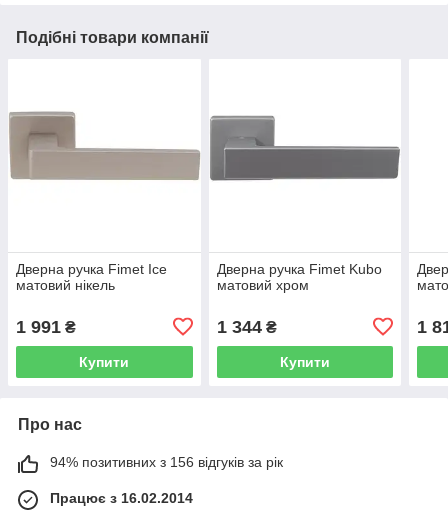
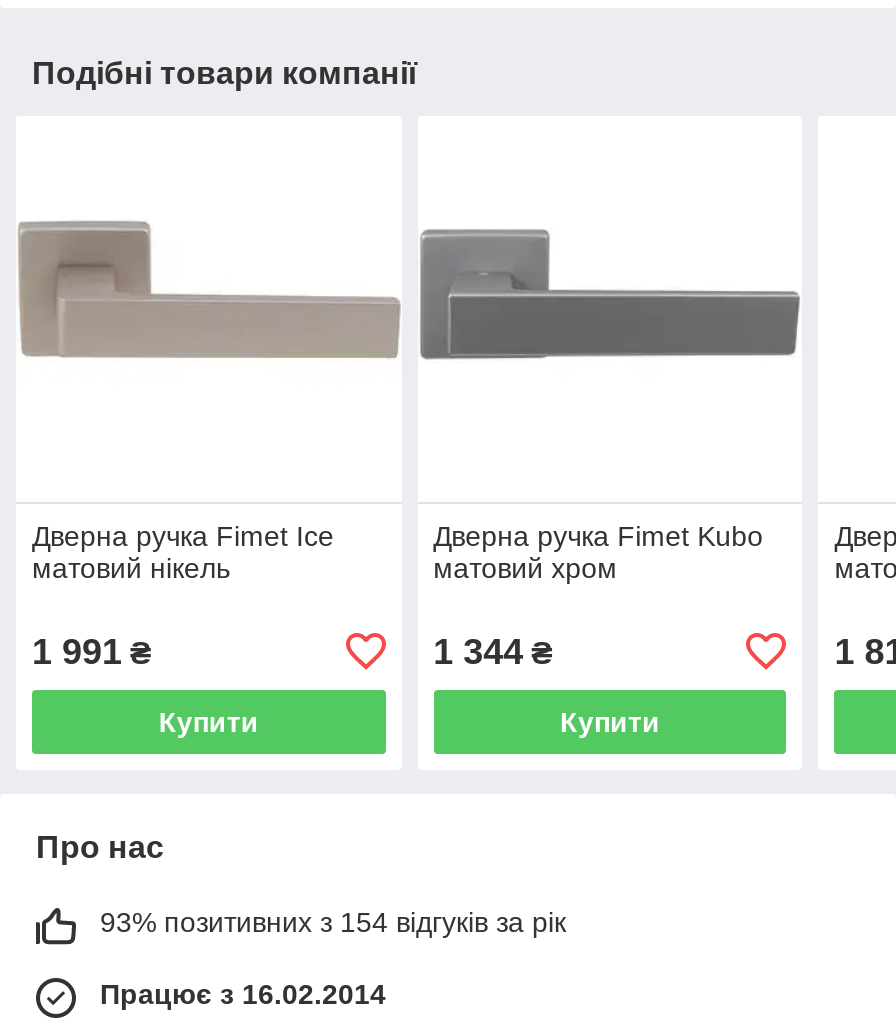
[50,454,283,470] 94% позитивних з 156 відгуків за рік -> [100,906,566,938] 93% позитивних з 154 відгуків за рік

